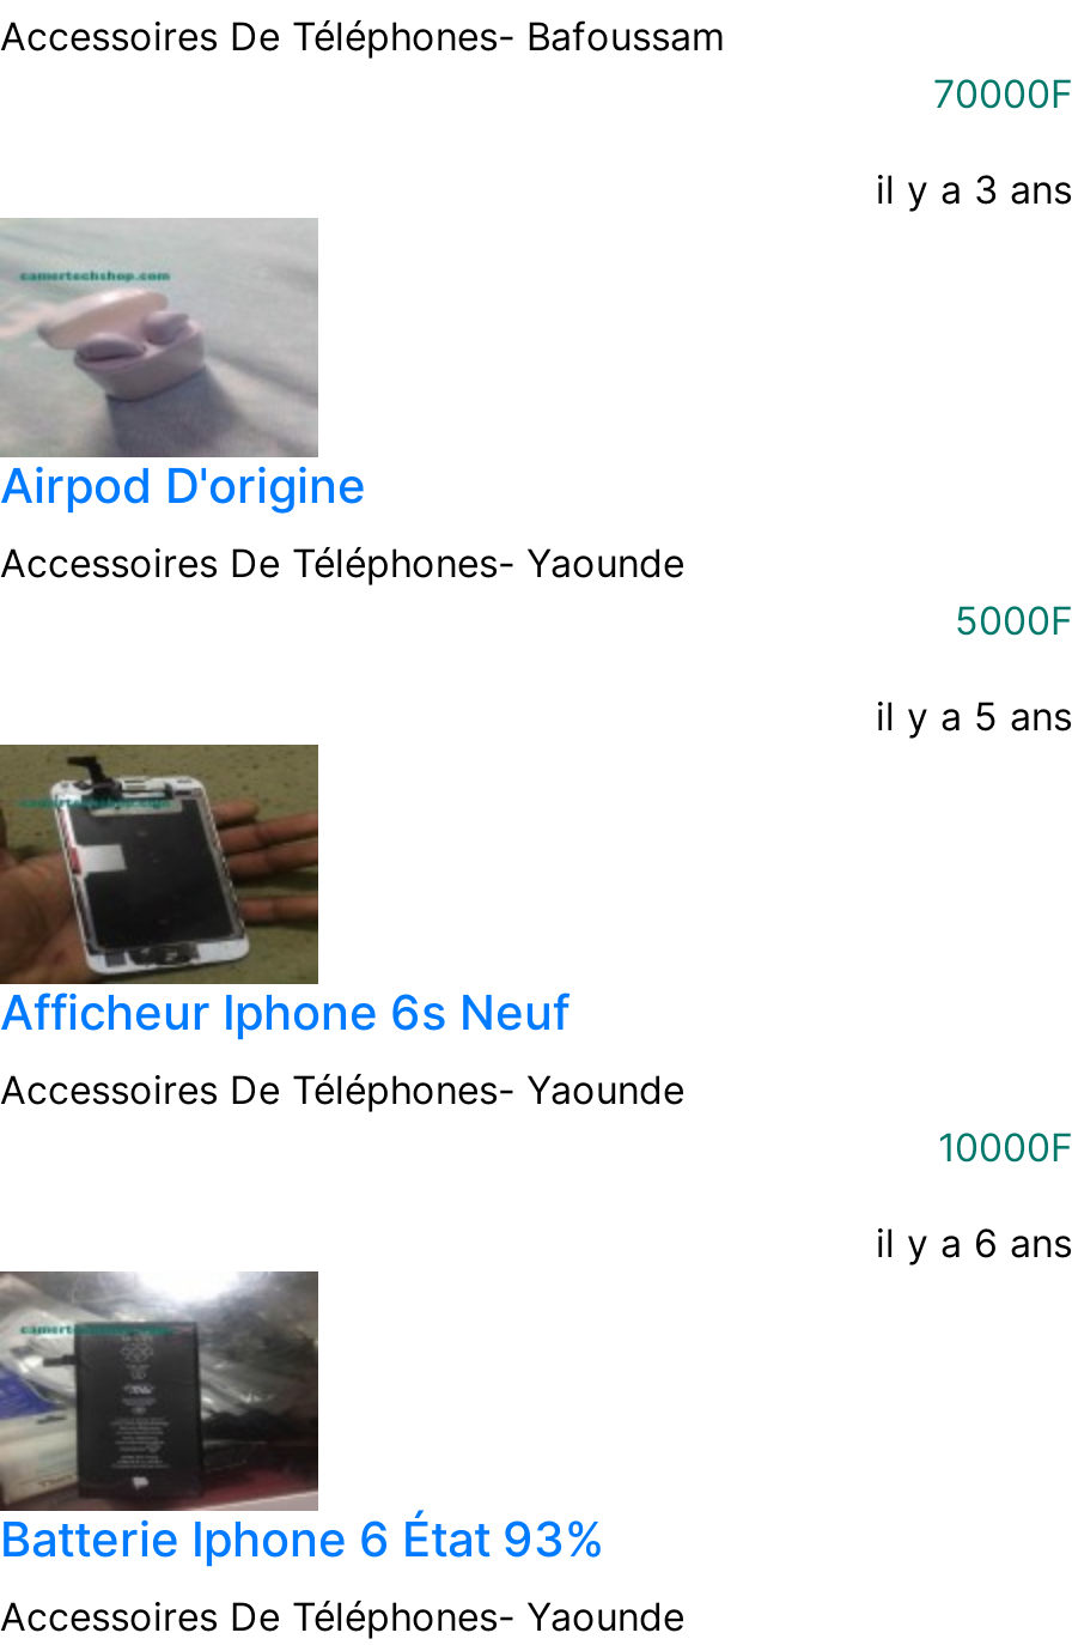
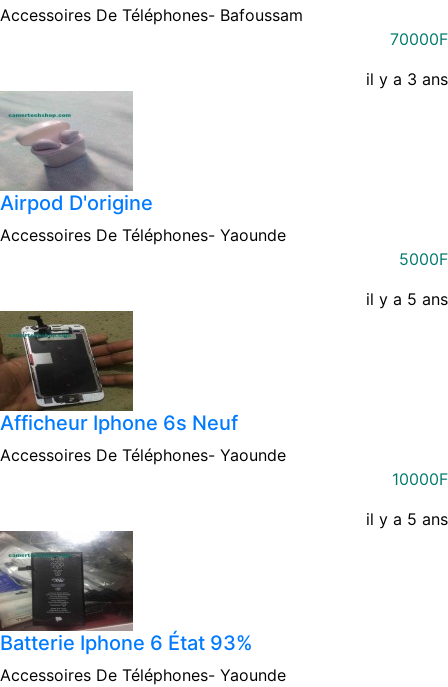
[876,1219,1072,1267] il y a 6 ans -> [366,509,448,529] il y a 5 ans

